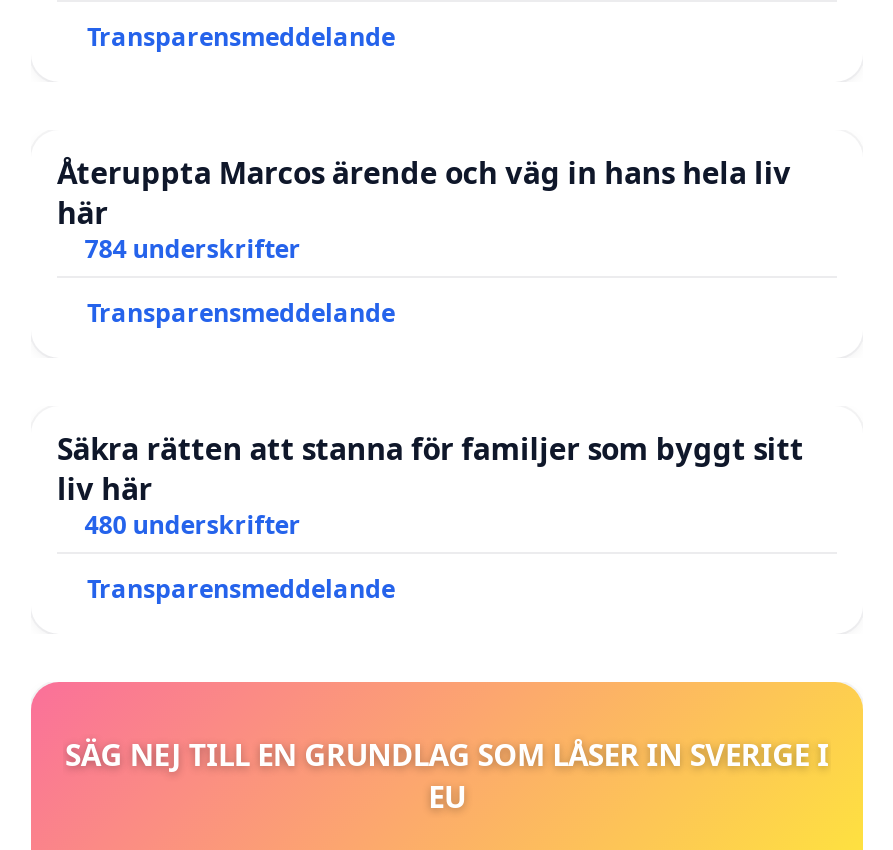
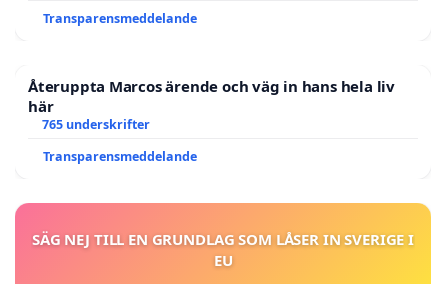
[57,233,804,543] 784 underskrifter | Transparensmeddelande | Säkra rätten att stanna för familjer som byggt sitt | liv här | 480 underskrifter -> [42,116,150,133] 765 underskrifter

